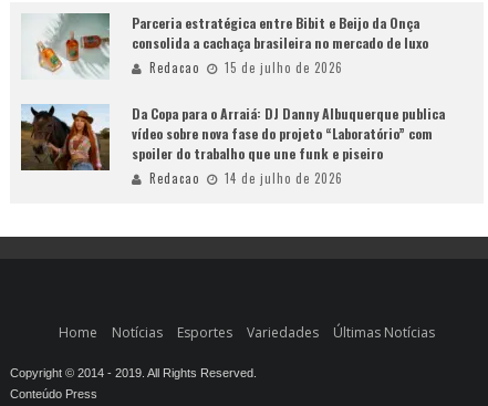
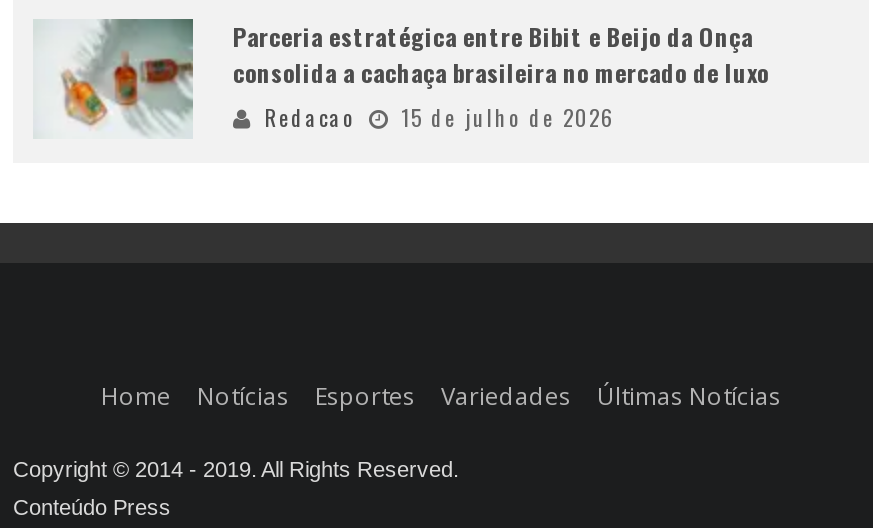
[20,104,445,187] [image] | Da Copa para o Arraiá: DJ Danny Albuquerque publica | vídeo sobre nova fase do projeto “Laboratório” com | spoiler do trabalho que une funk e piseiro | Redacao | 14 de julho de 2026 -> none

